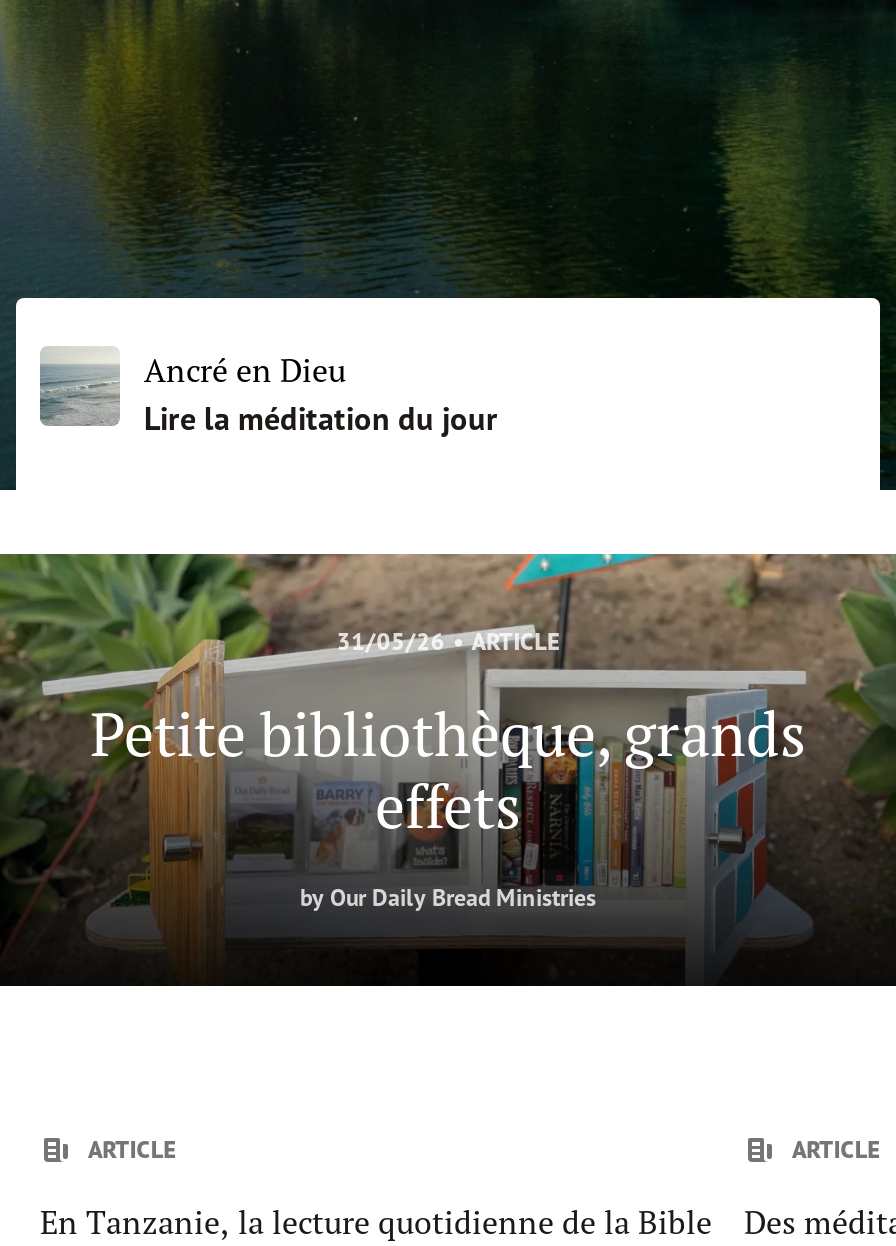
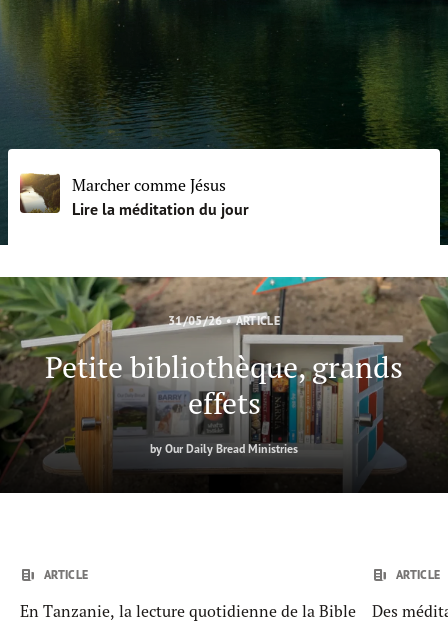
[40,348,346,426] [image] | Ancré en Dieu -> [20,173,226,213] [image] | Marcher comme Jésus

